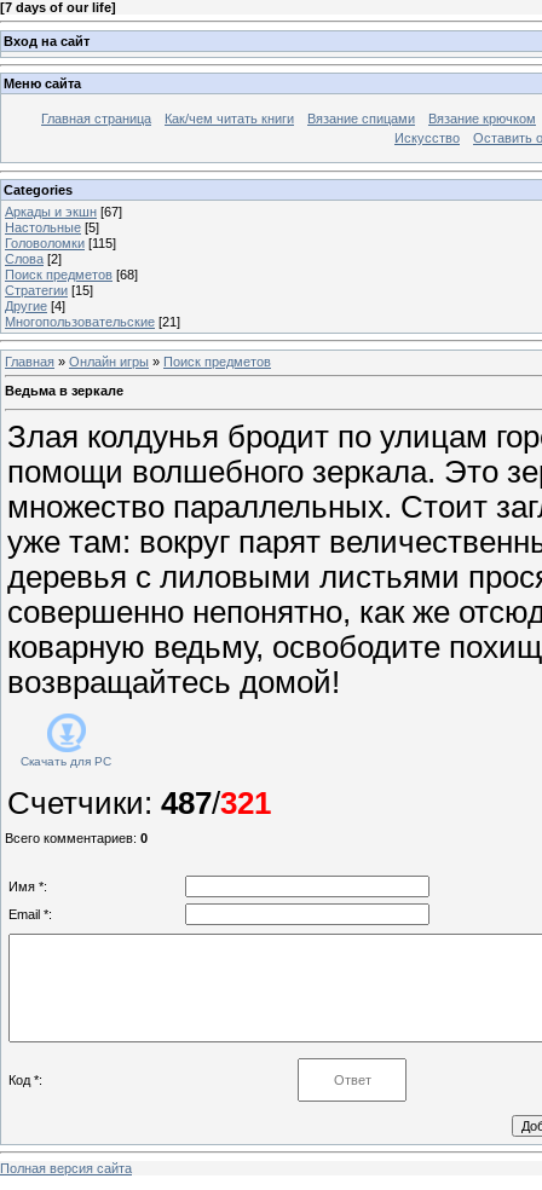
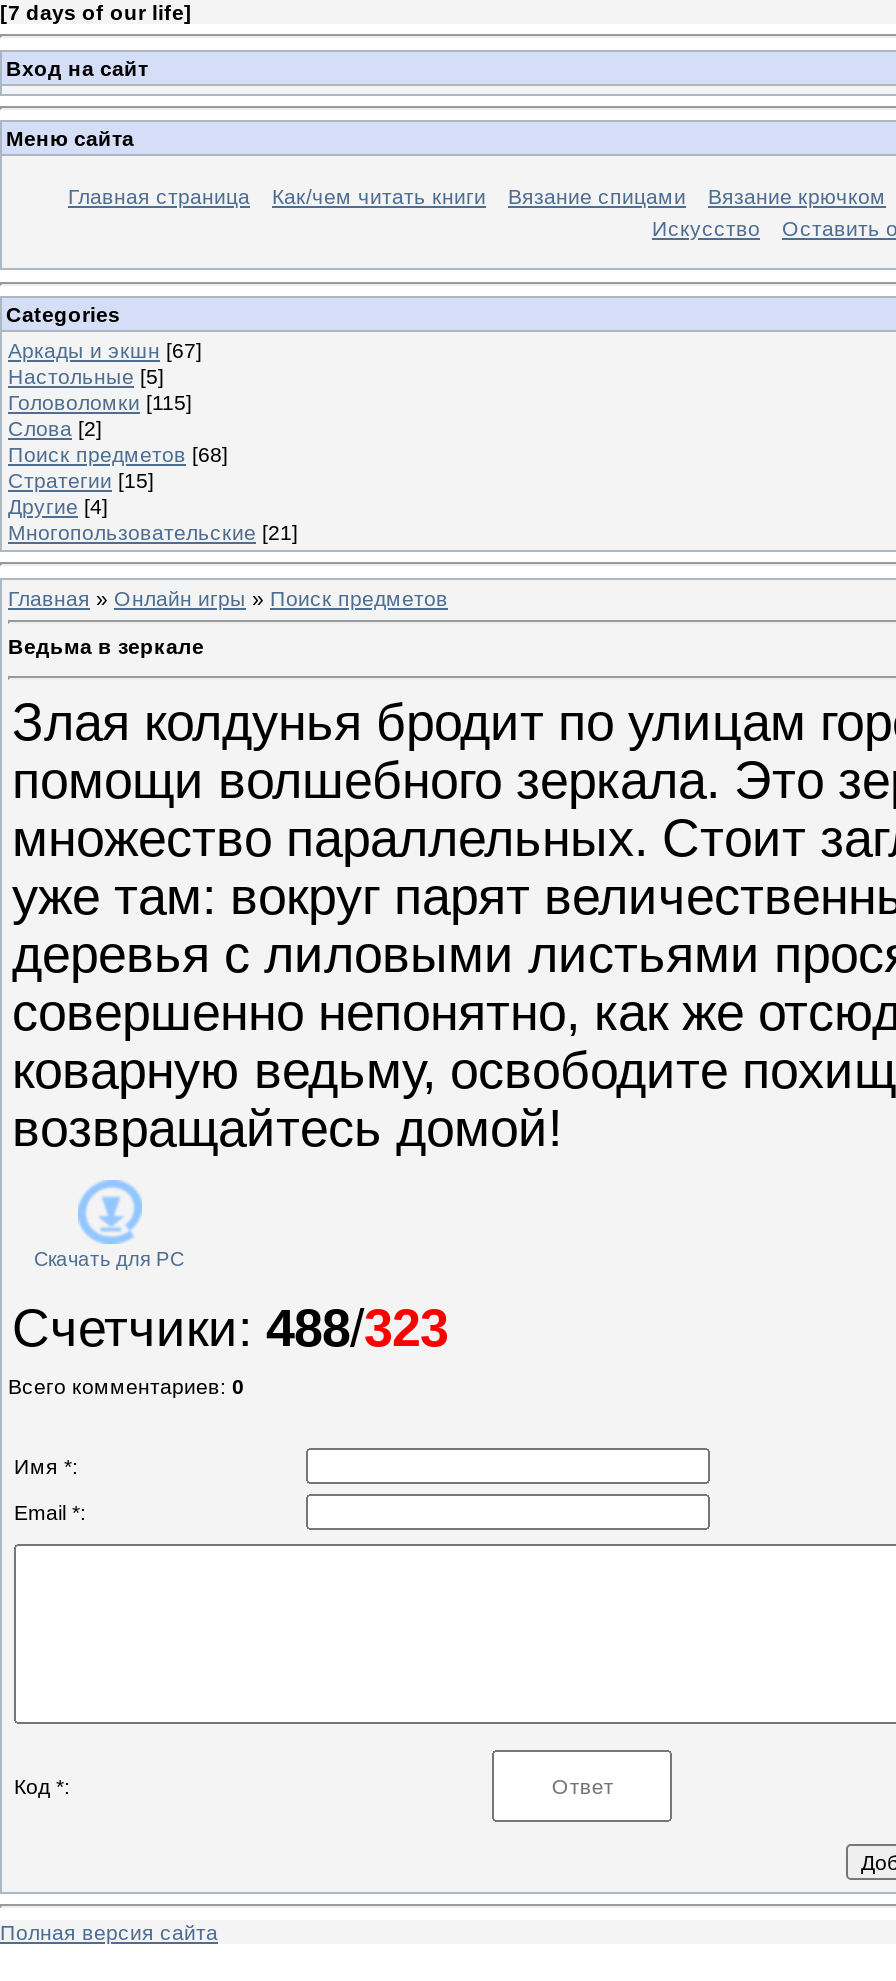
[7,786,271,820] Счетчики: 487/321 -> [12,1300,448,1356] Счетчики: 488/323

